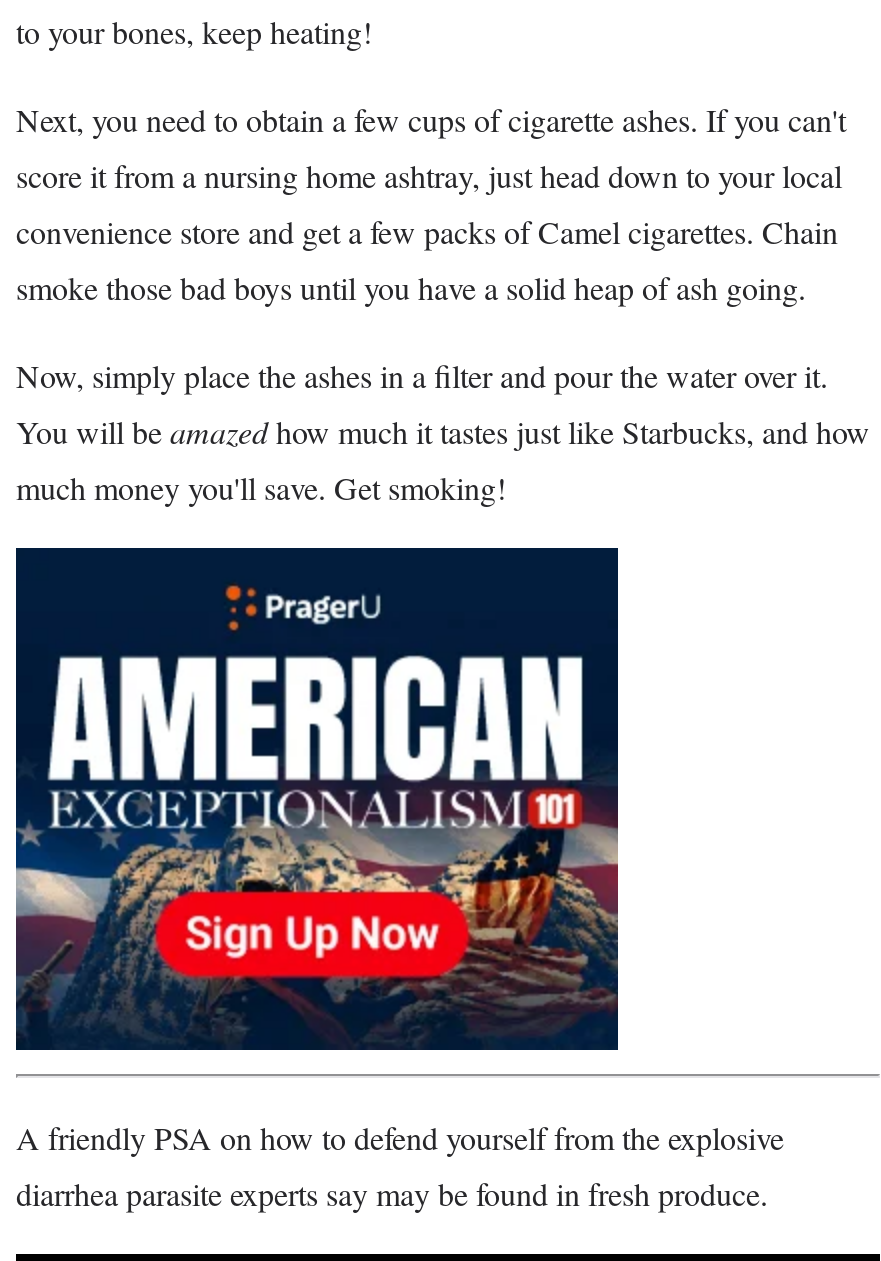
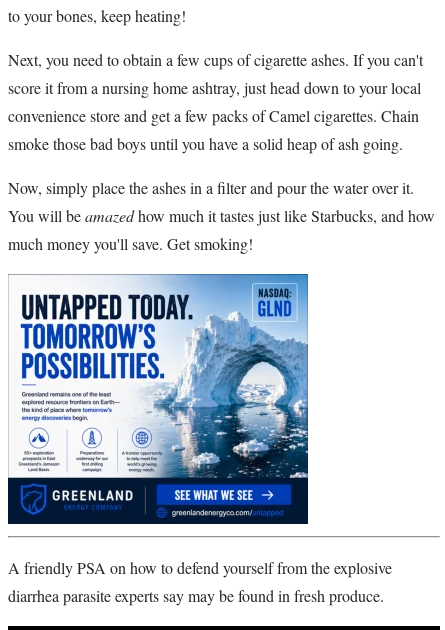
[14,546,620,1036] [image] -> [8,273,309,519] [image]

